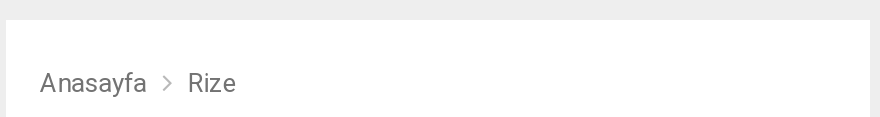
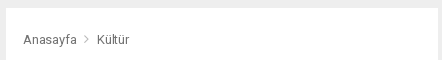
[188,69,236,99] Rize -> [97,32,129,47] Kültür

